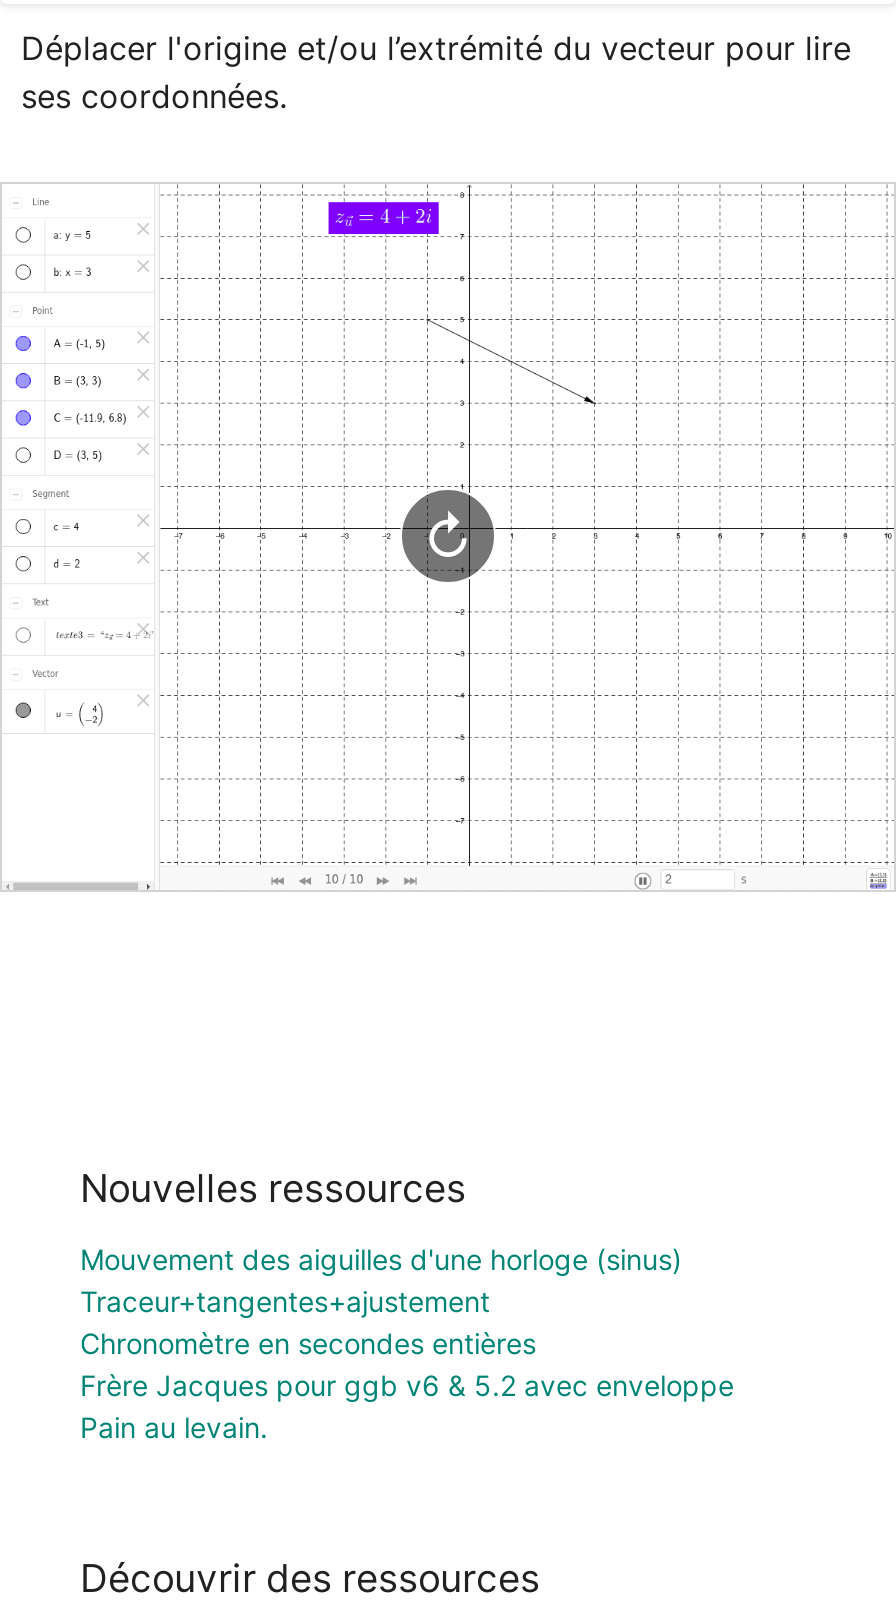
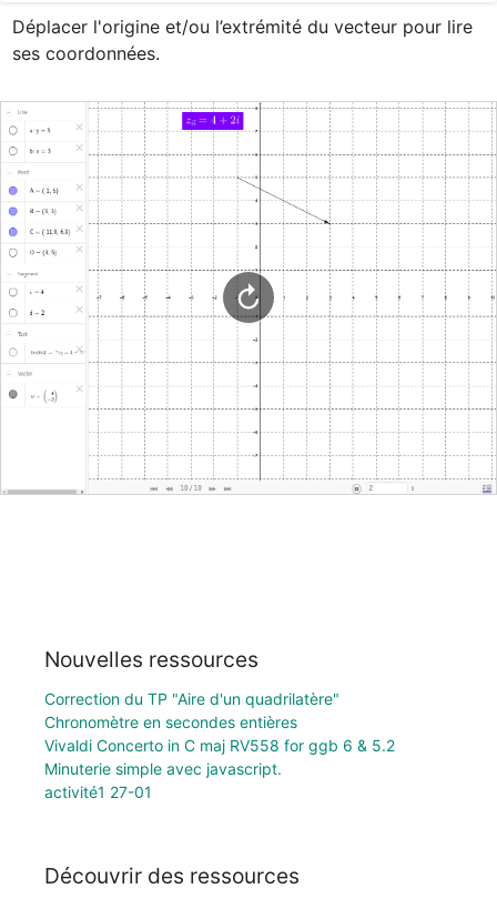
[80,1242,682,1318] Mouvement des aiguilles d'une horloge (sinus) | Traceur+tangentes+ajustement -> [44,689,339,708] Correction du TP "Aire d'un quadrilatère"
moved [80,1326,536,1360] -> [44,712,297,731]: Chronomètre en secondes entières
[80,1368,734,1444] Frère Jacques pour ggb v6 & 5.2 avec enveloppe | Pain au levain. -> [44,736,395,801] Vivaldi Concerto in C maj RV558 for ggb 6 & 5.2 | Minuterie simple avec javascript. | activité1 27-01

